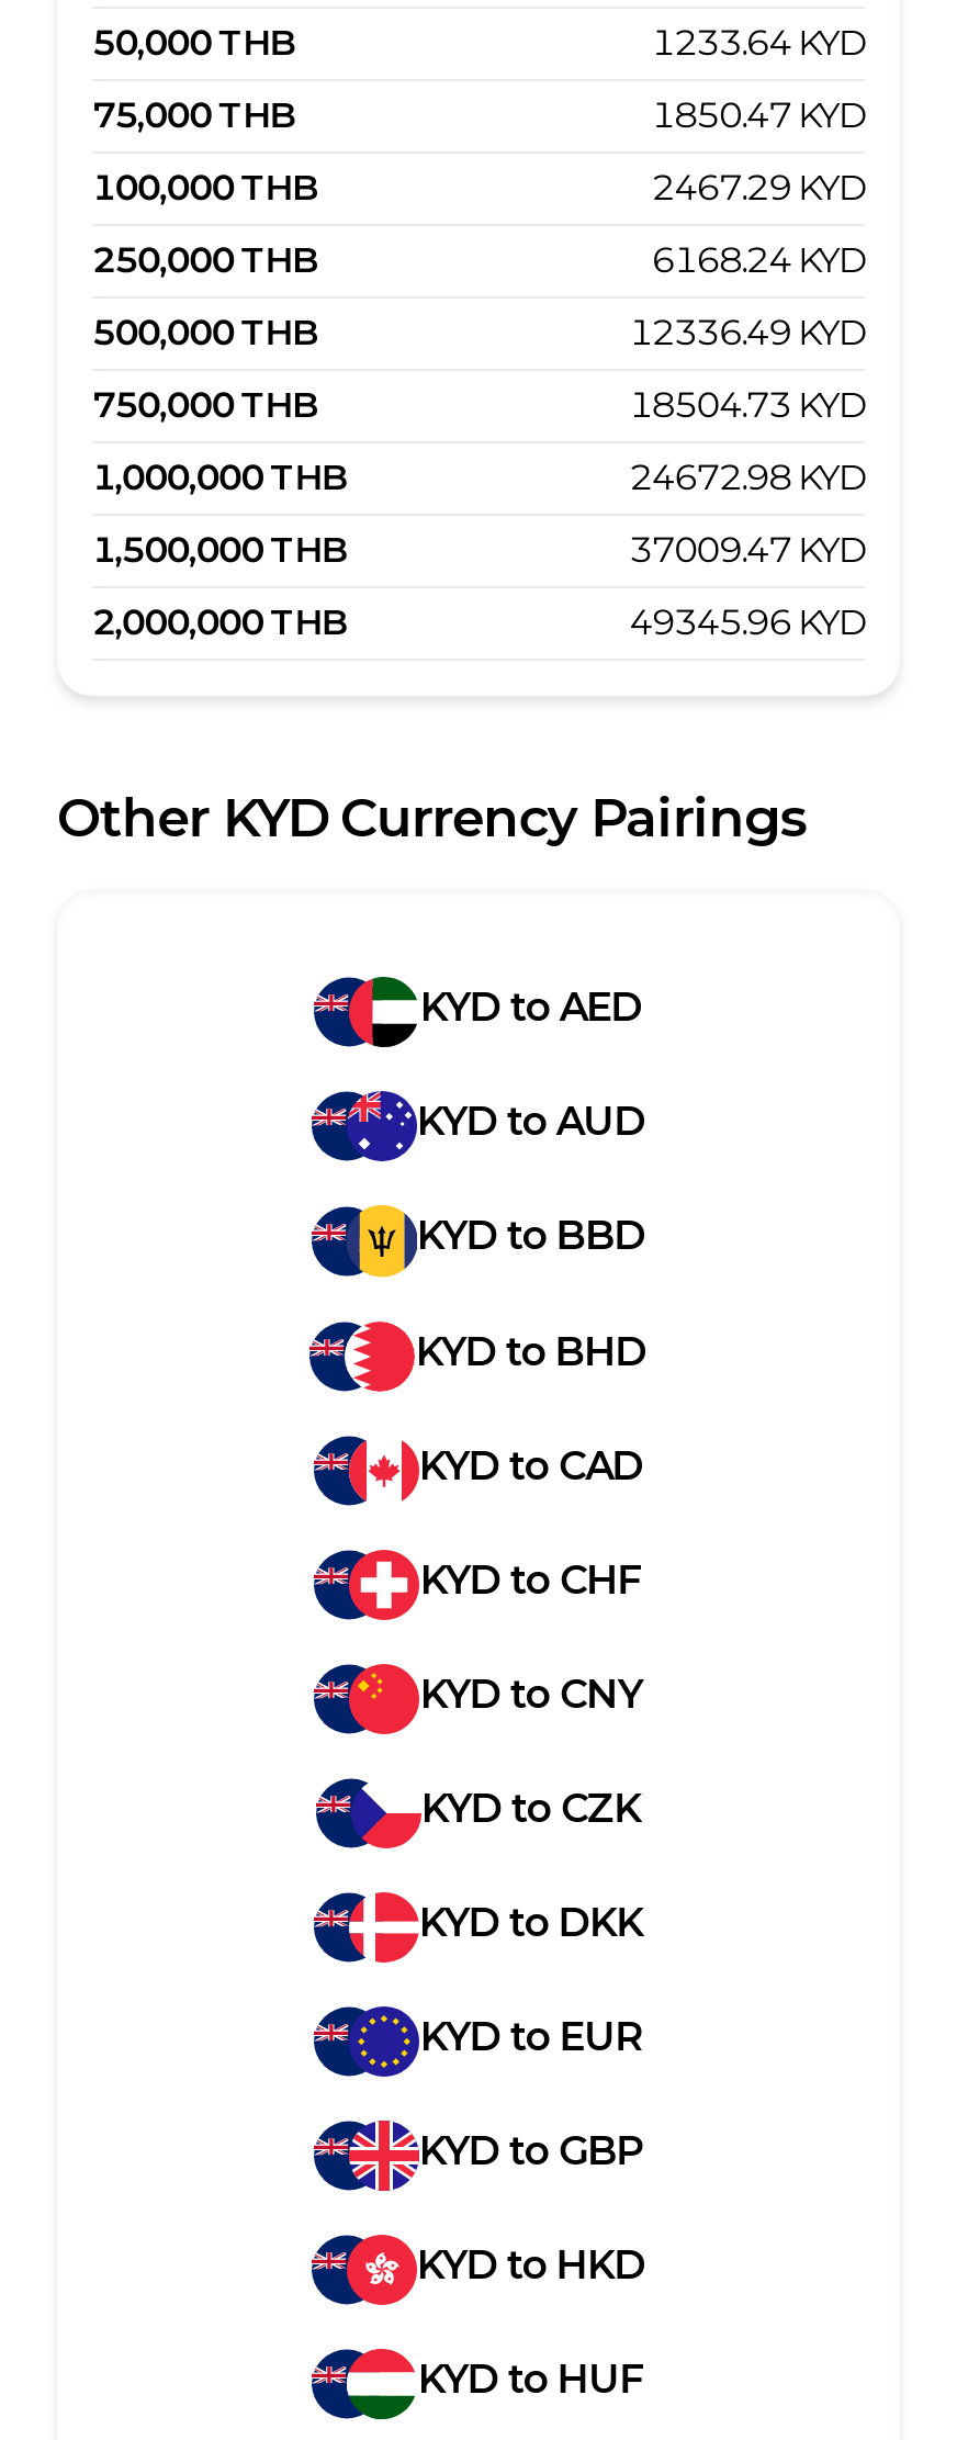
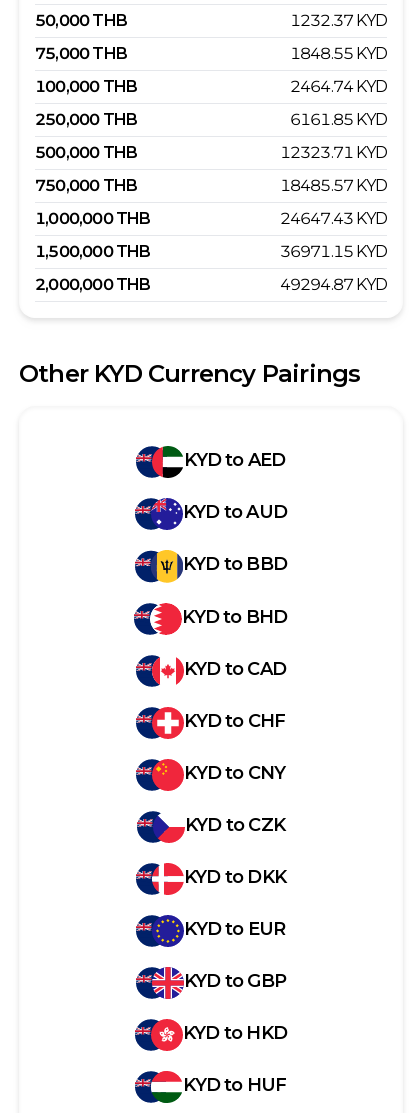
[651,22,865,64] 1233.64 KYD -> [290,11,387,30] 1232.37 KYD
[651,94,865,136] 1850.47 KYD -> [290,44,387,63] 1848.55 KYD
[651,167,865,209] 2467.29 KYD -> [290,77,387,96] 2464.74 KYD
[651,239,865,281] 6168.24 KYD -> [290,110,387,129] 6161.85 KYD
[629,312,865,353] 12336.49 KYD -> [280,143,387,162] 12323.71 KYD
[629,384,865,426] 18504.73 KYD -> [280,176,387,195] 18485.57 KYD
[629,457,865,498] 24672.98 KYD -> [280,209,387,228] 24647.43 KYD
[629,529,865,571] 37009.47 KYD -> [280,242,387,261] 36971.15 KYD
[629,601,865,643] 49345.96 KYD -> [280,275,387,294] 49294.87 KYD

